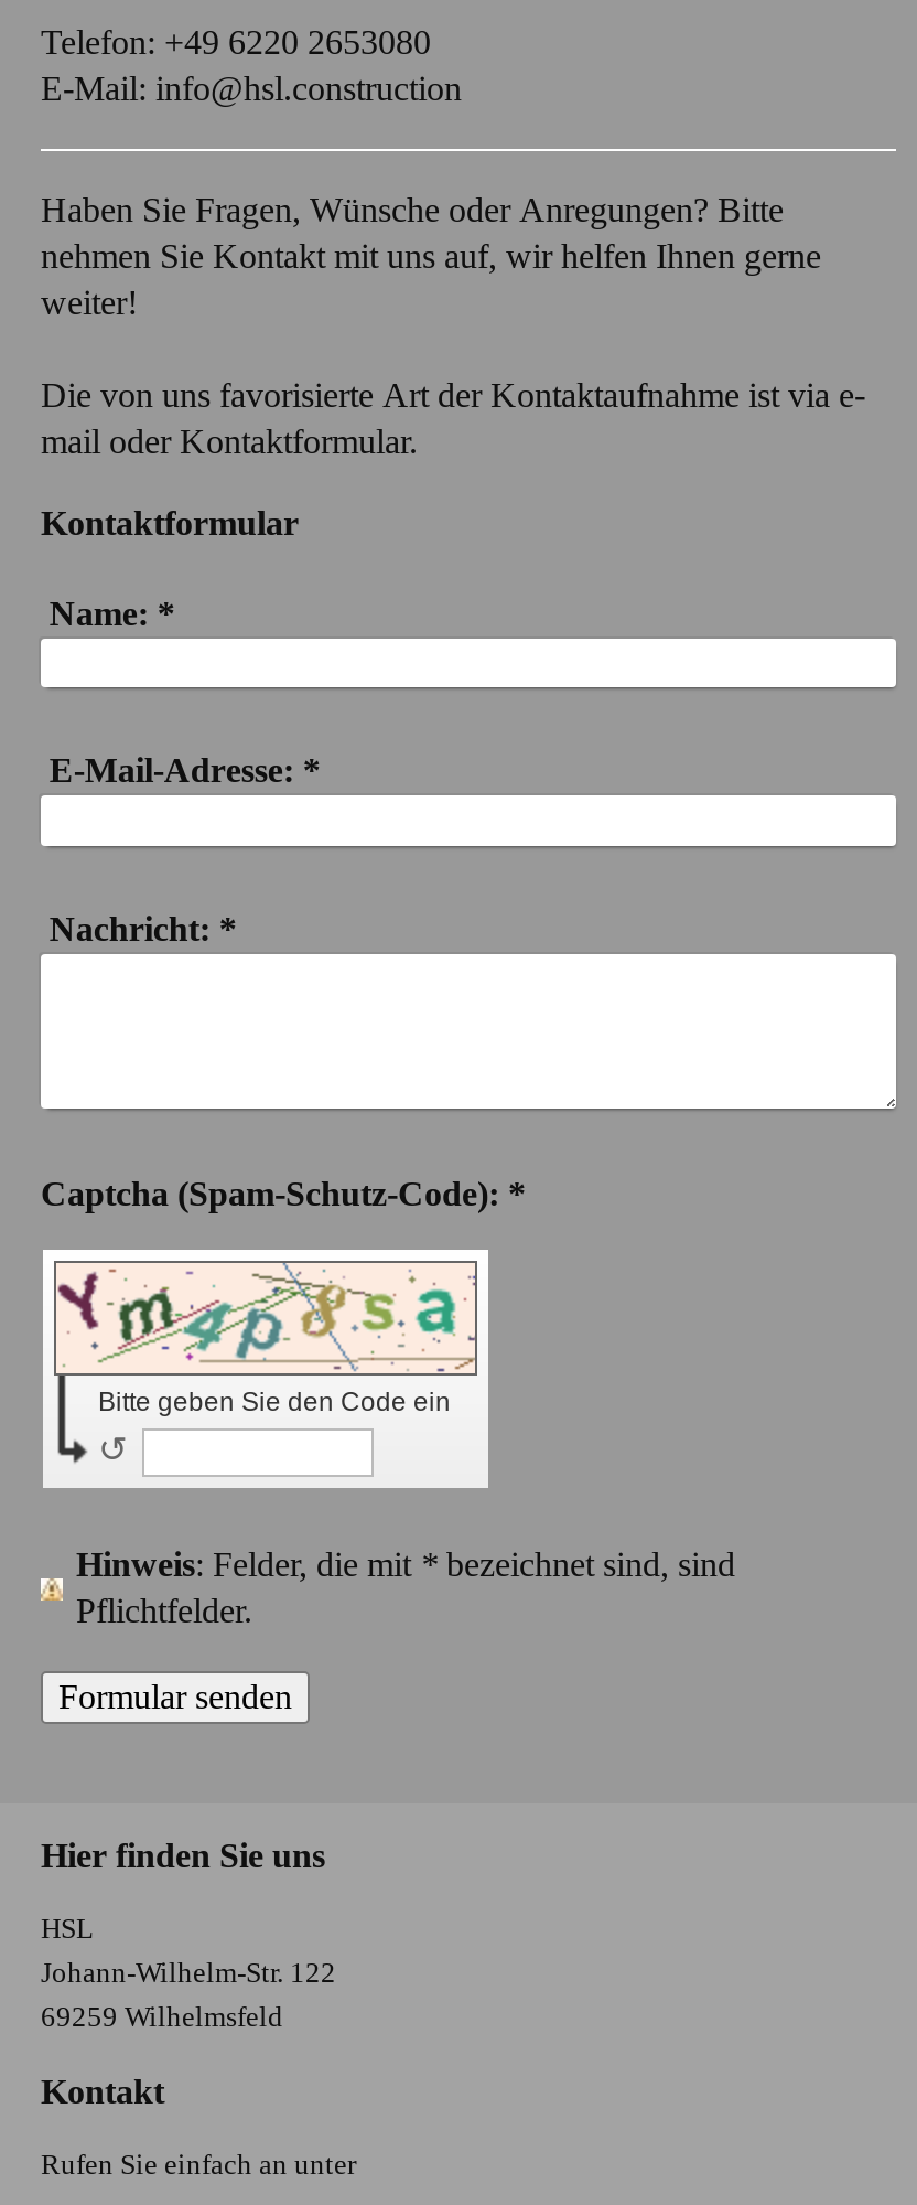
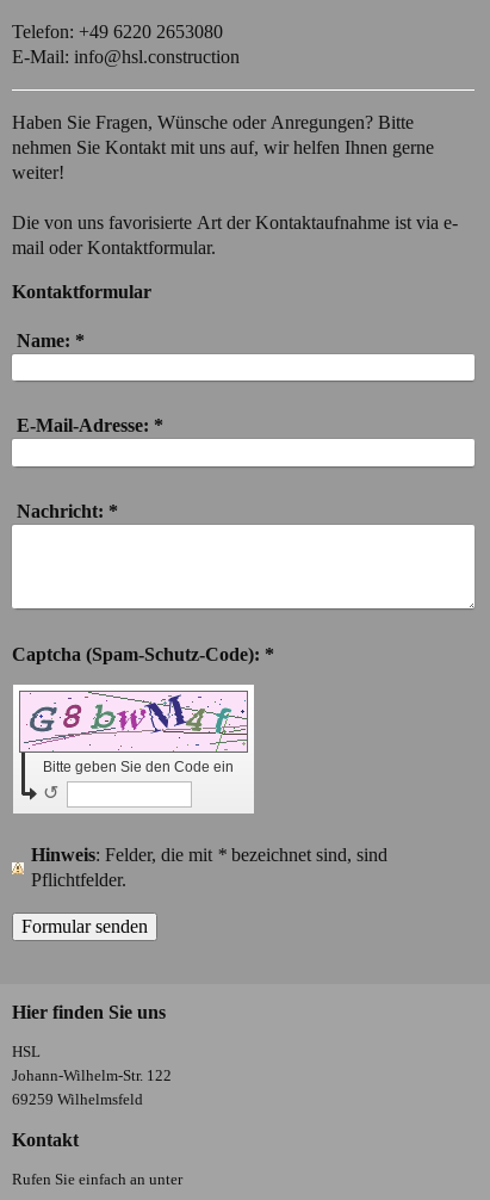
[56,1261,475,1373] [image] -> [20,691,247,750] [image]

